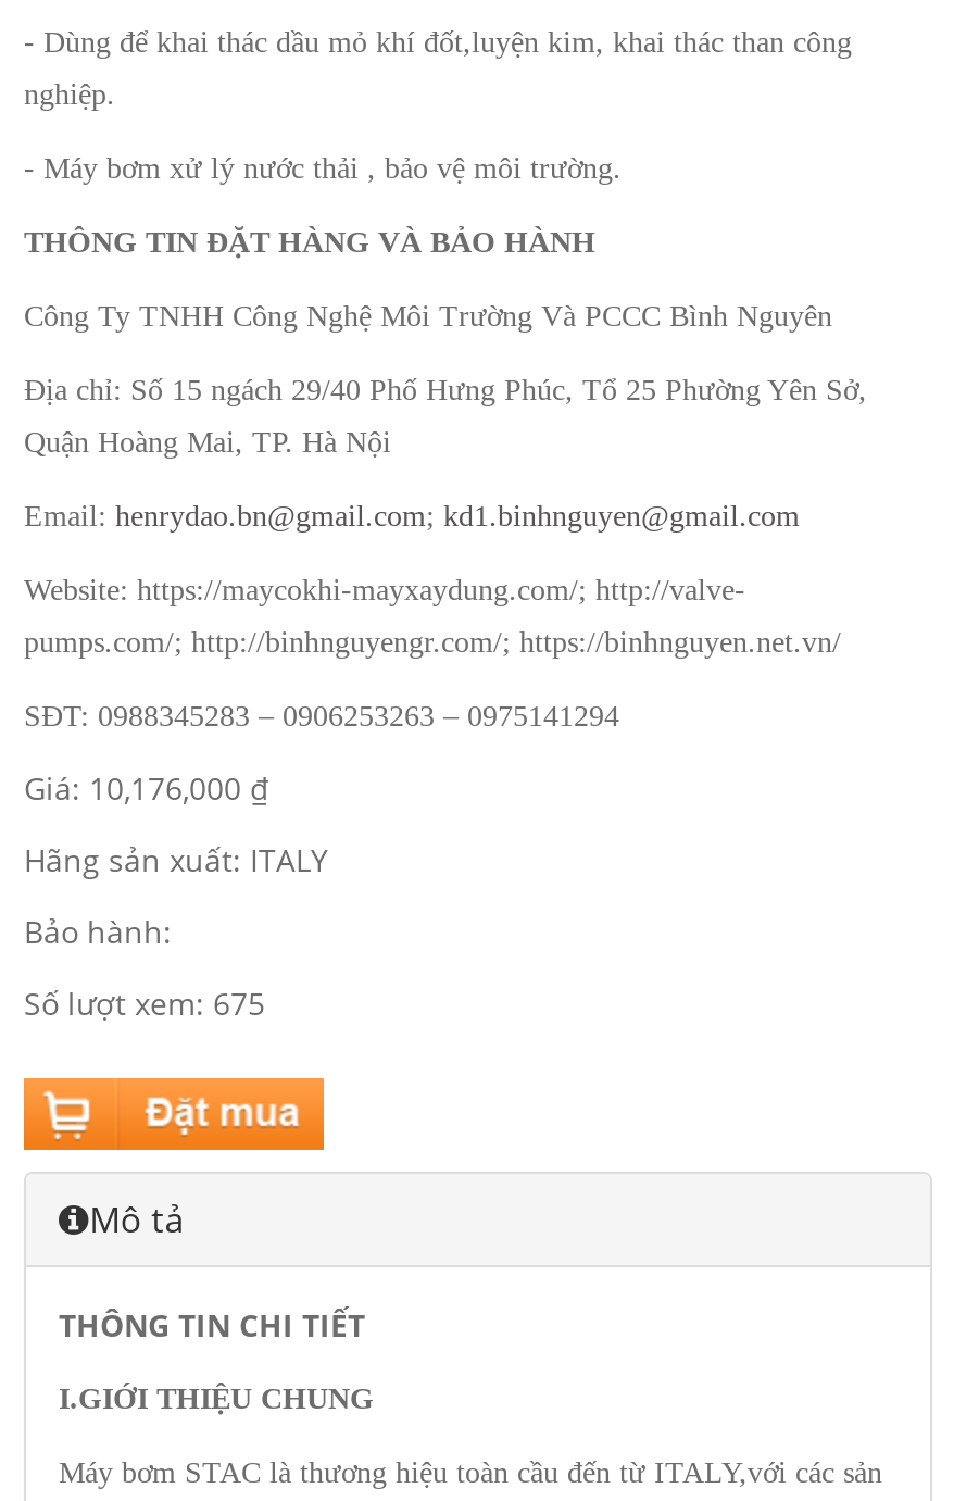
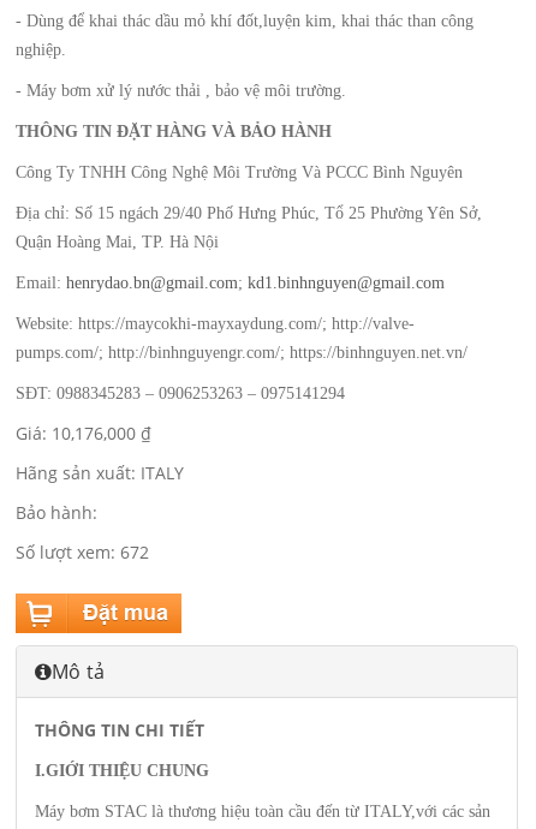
[24,983,265,1025] Số lượt xem: 675 -> [16,541,149,564] Số lượt xem: 672

